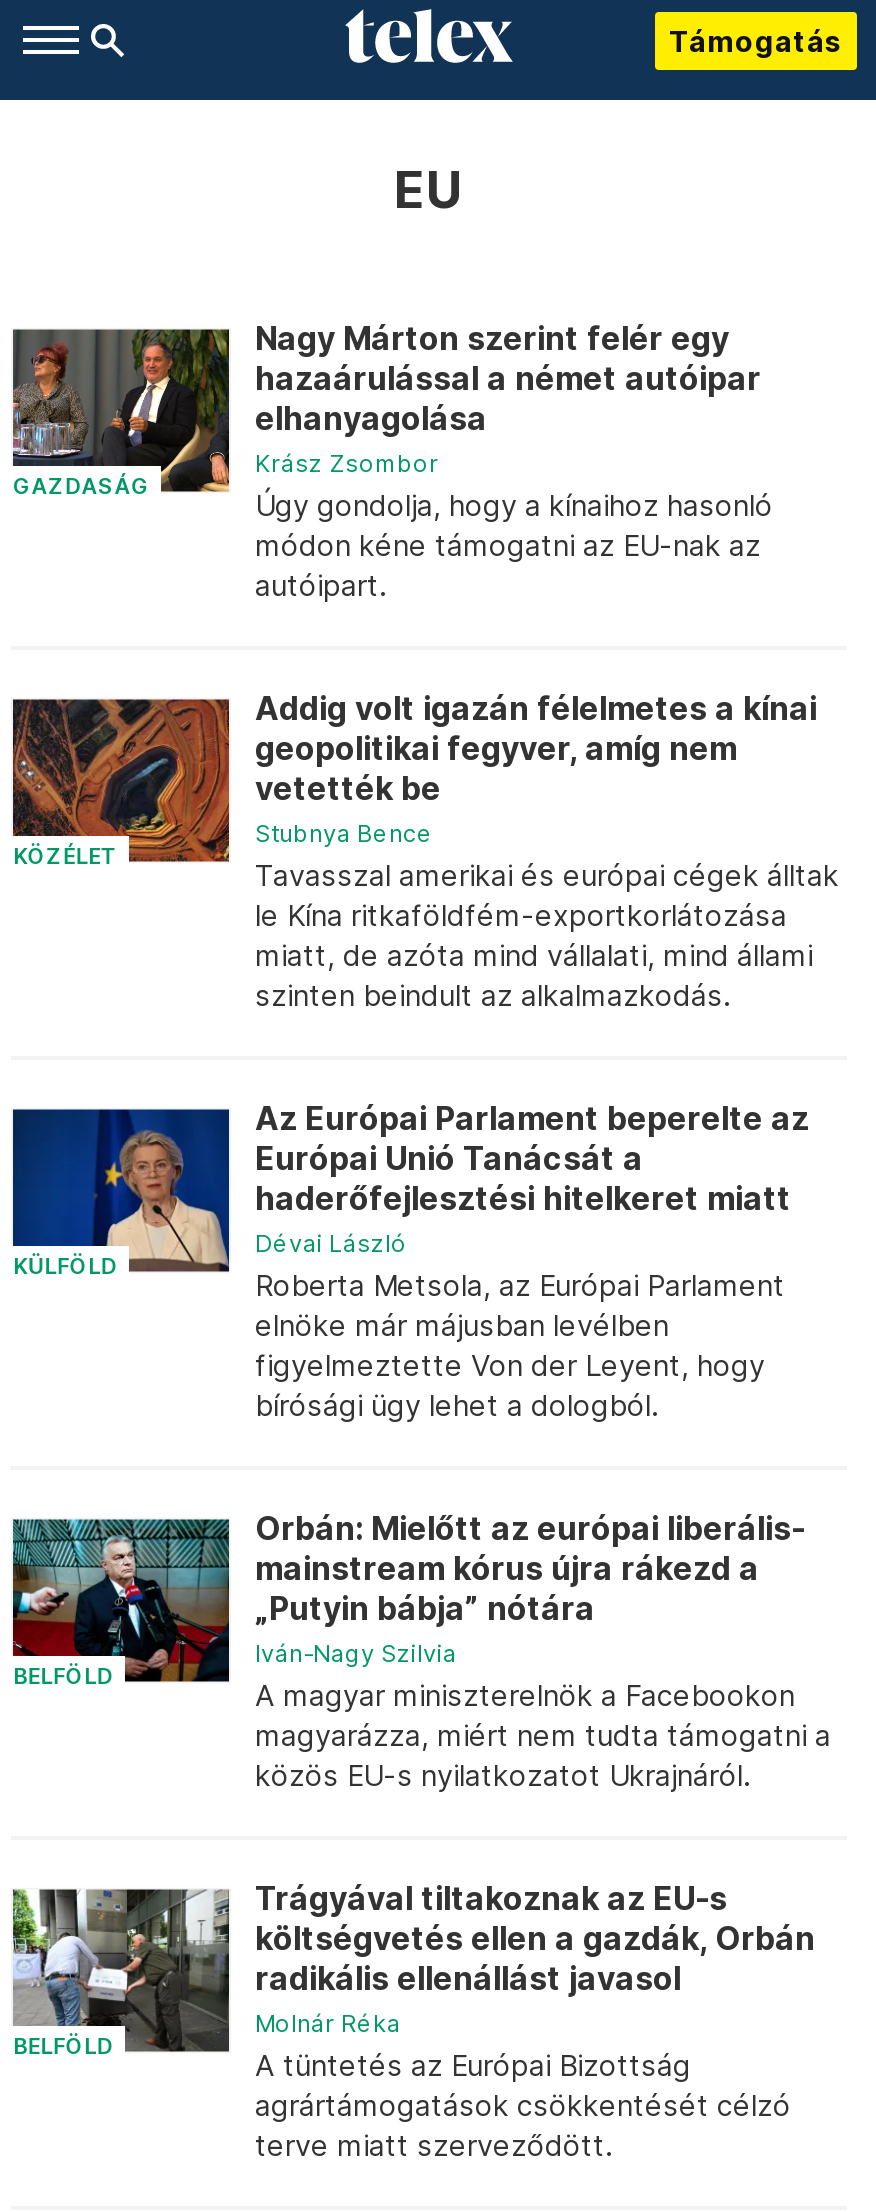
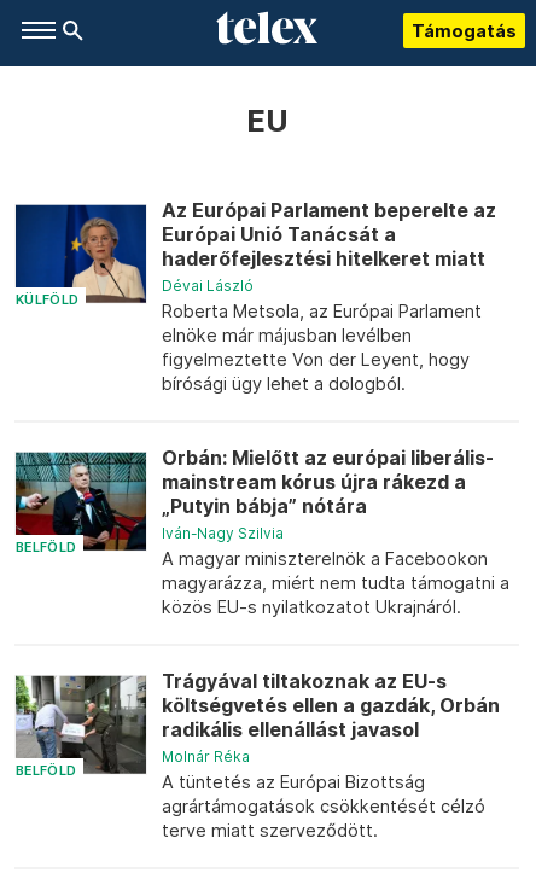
[11,328,227,499] [image] | GAZDASÁG -> none
[255,320,773,602] Nagy Márton szerint felér egy | hazaárulással a német autóipar | elhanyagolása | Krász Zsombor | Úgy gondolja, hogy a kínaihoz hasonló | módon kéne támogatni az EU-nak az | autóipart. -> none
[11,696,227,880] [image] | KÖZÉLET -> none
[255,690,839,1012] Addig volt igazán félelmetes a kínai | geopolitikai fegyver, amíg nem | vetették be | Stubnya Bence | Tavasszal amerikai és európai cégek álltak | le Kína ritkaföldfém-exportkorlátozása | miatt, de azóta mind vállalati, mind állami | szinten beindult az alkalmazkodás. -> none

